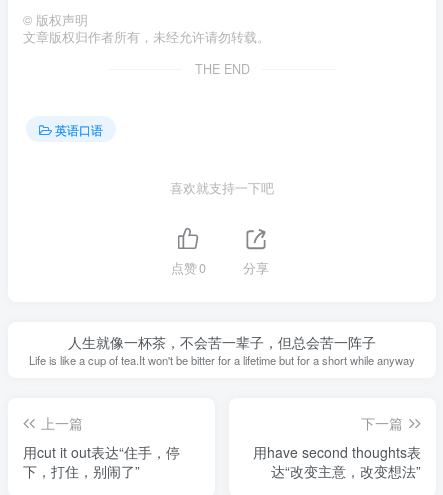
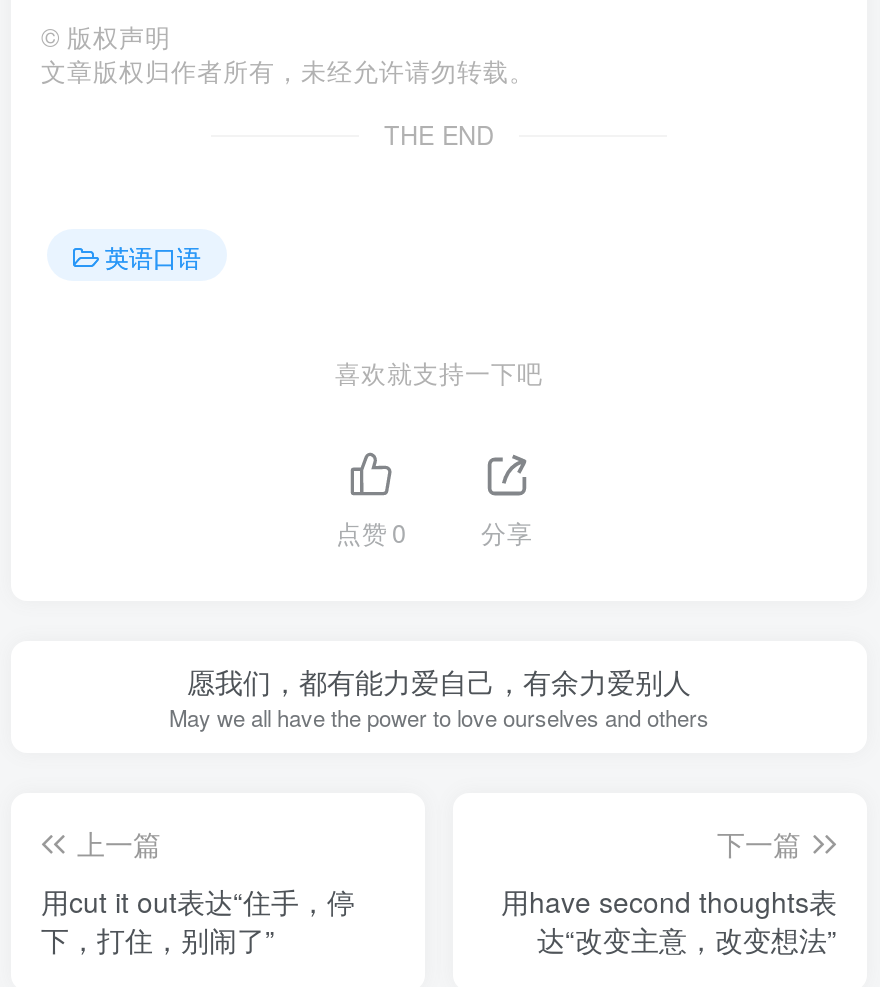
[29,332,415,368] 人生就像一杯茶，不会苦一辈子，但总会苦一阵子 | Life is like a cup of tea.It won't be bitter for a lifetime but for a short while anyway -> [169,660,709,732] 愿我们，都有能力爱自己，有余力爱别人 | May we all have the power to love ourselves and others

